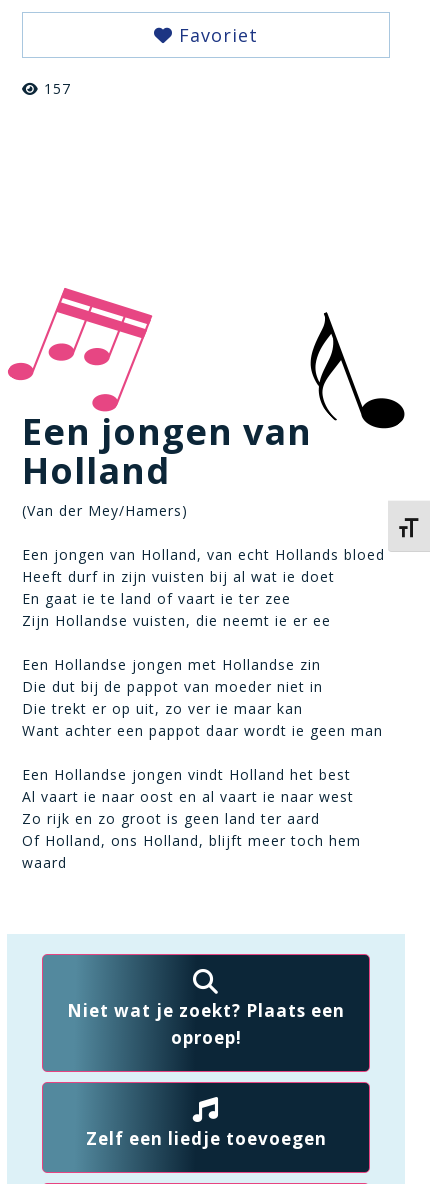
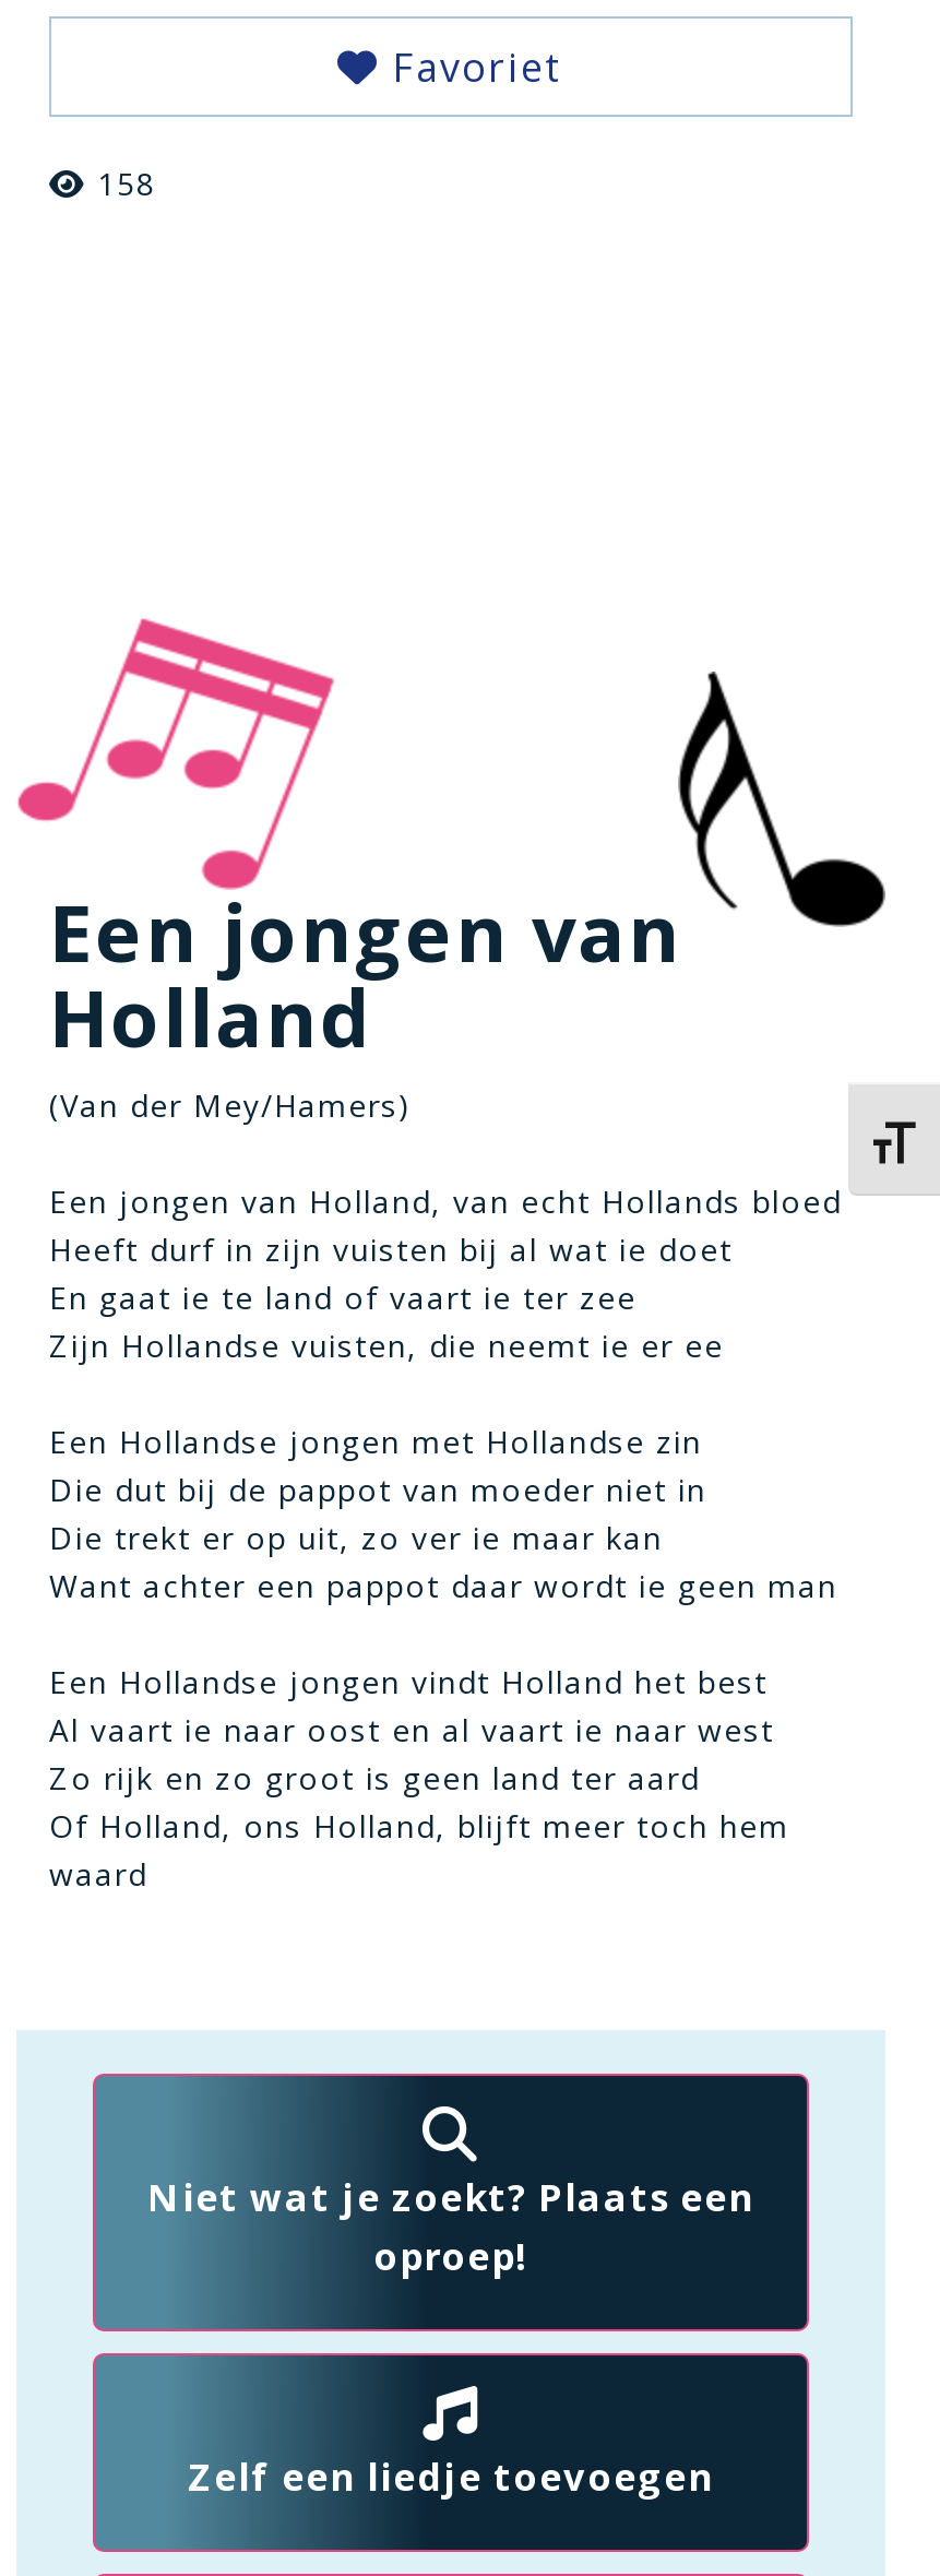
[39,79,71,98] 157 -> [86,163,156,204] 158

